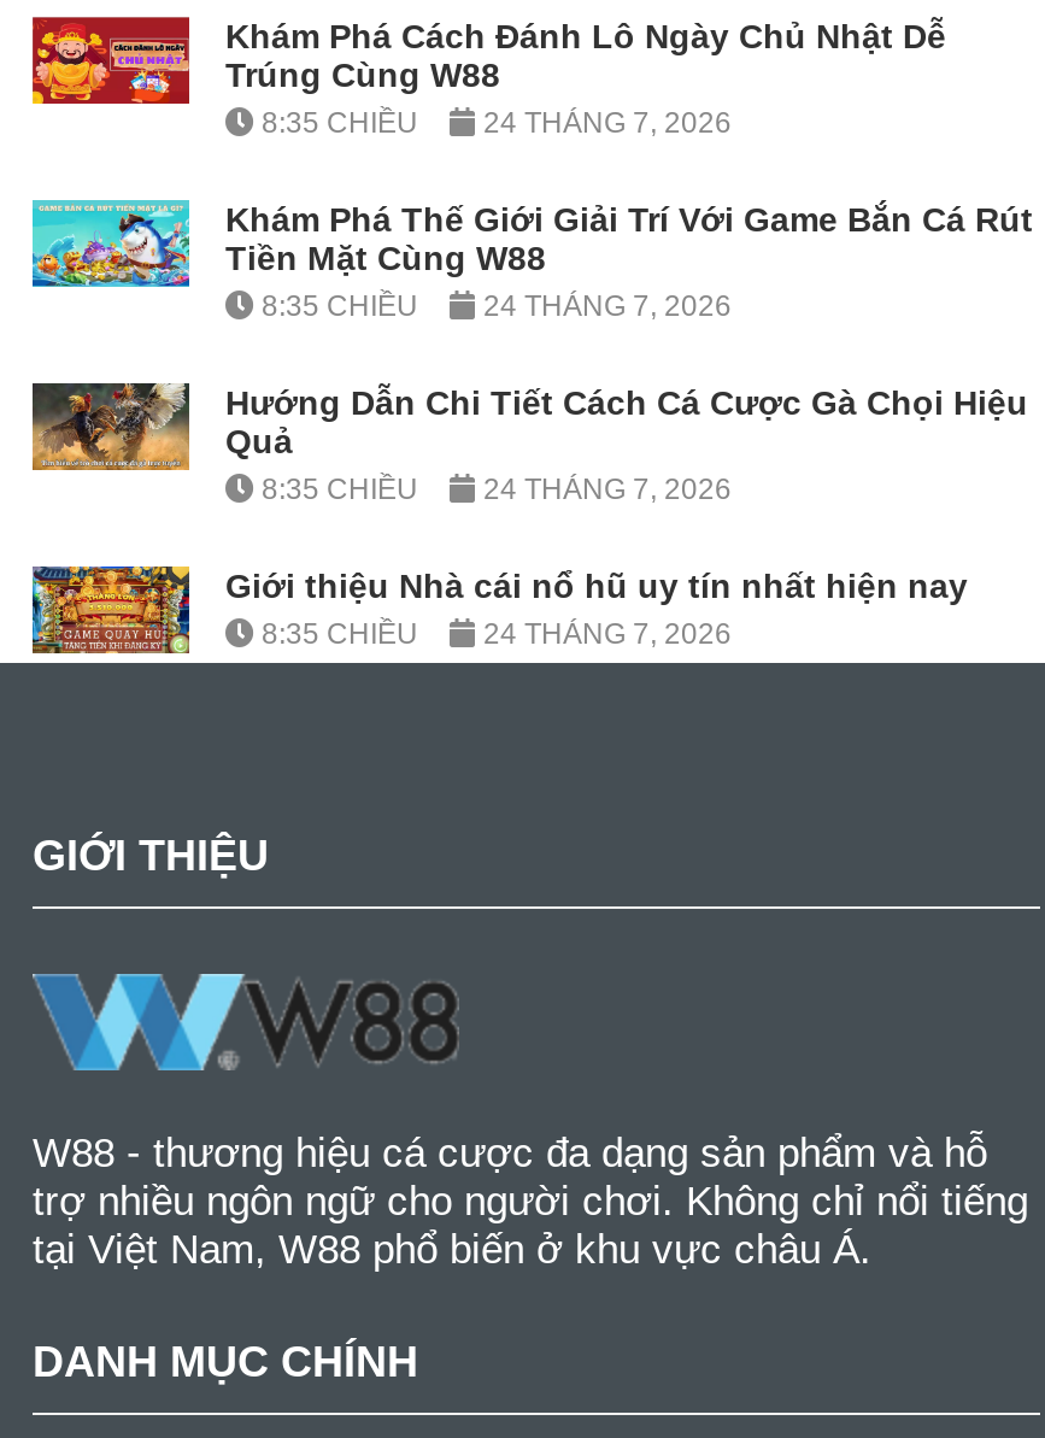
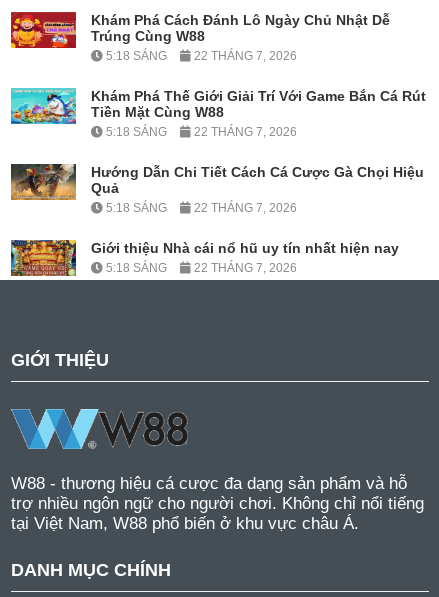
[254,106,732,139] 8:35 CHIỀU | 24 THÁNG 7, 2026 -> [103,49,297,63] 5:18 SÁNG | 22 THÁNG 7, 2026
[254,289,732,323] 8:35 CHIỀU | 24 THÁNG 7, 2026 -> [103,125,297,139] 5:18 SÁNG | 22 THÁNG 7, 2026
[254,472,732,506] 8:35 CHIỀU | 24 THÁNG 7, 2026 -> [103,201,297,215] 5:18 SÁNG | 22 THÁNG 7, 2026
[254,617,732,650] 8:35 CHIỀU | 24 THÁNG 7, 2026 -> [103,261,297,275] 5:18 SÁNG | 22 THÁNG 7, 2026

